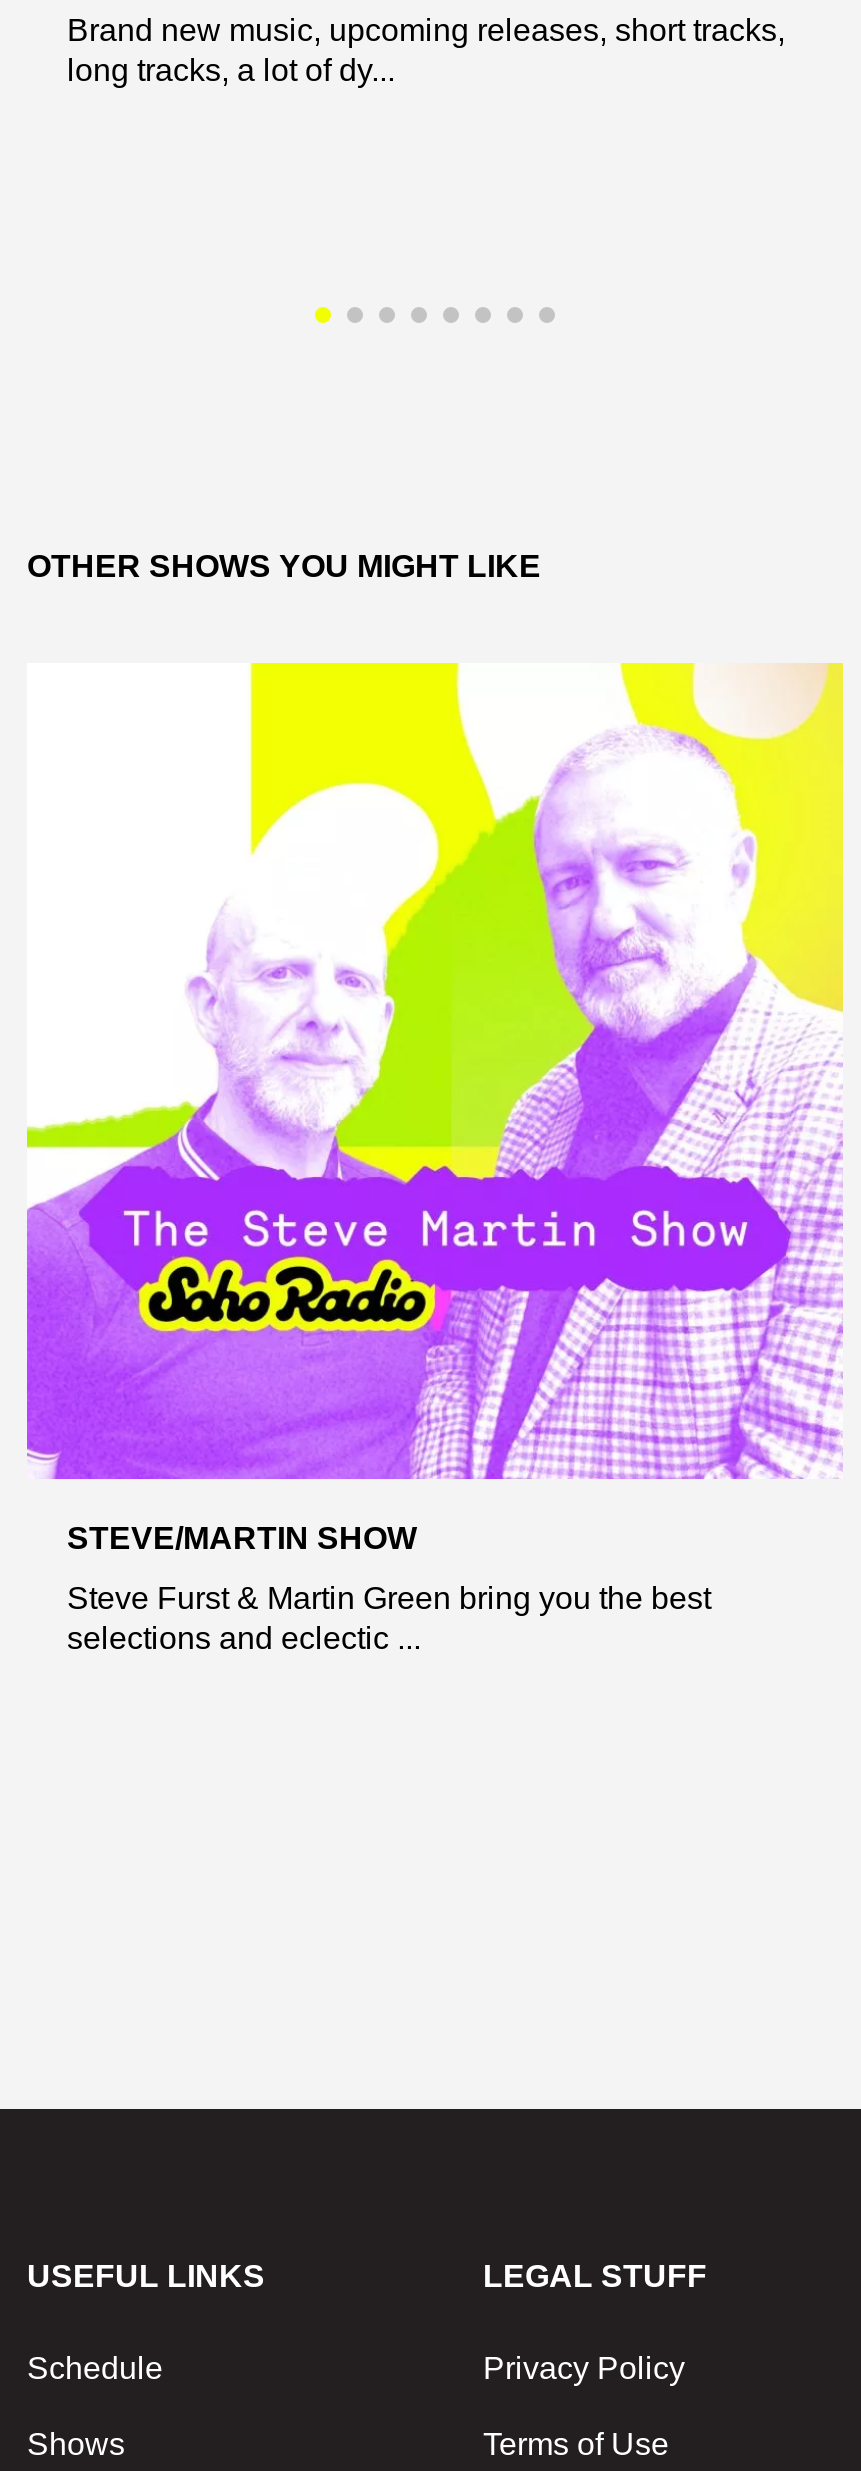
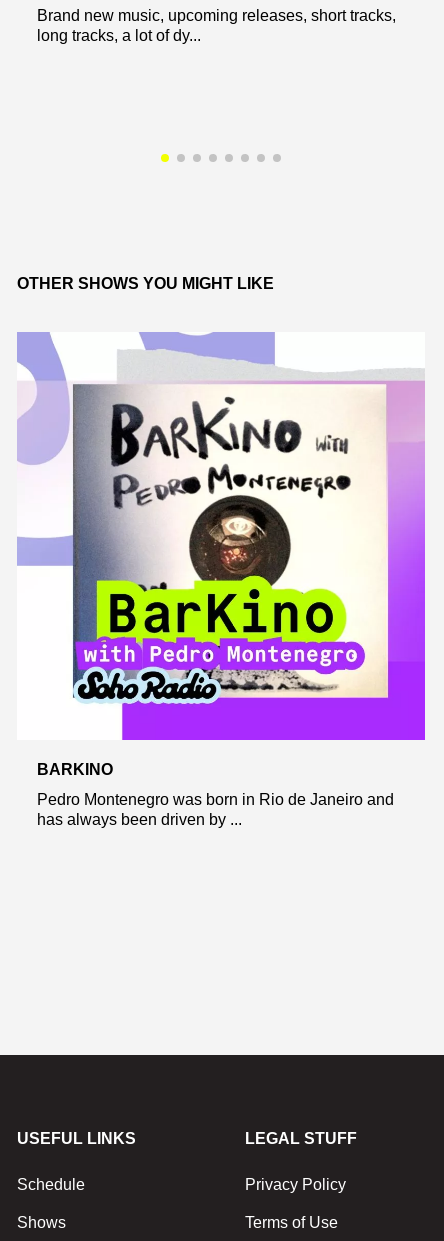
[25,661,845,1554] [image] | STEVE/MARTIN SHOW -> [17,332,426,778] [image] | BARKINO
[67,1580,711,1654] Steve Furst & Martin Green bring you the best | selections and eclectic ... -> [37,791,394,828] Pedro Montenegro was born in Rio de Janeiro and | has always been driven by ...

